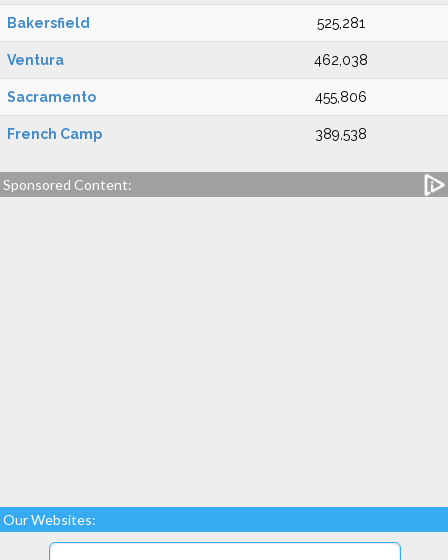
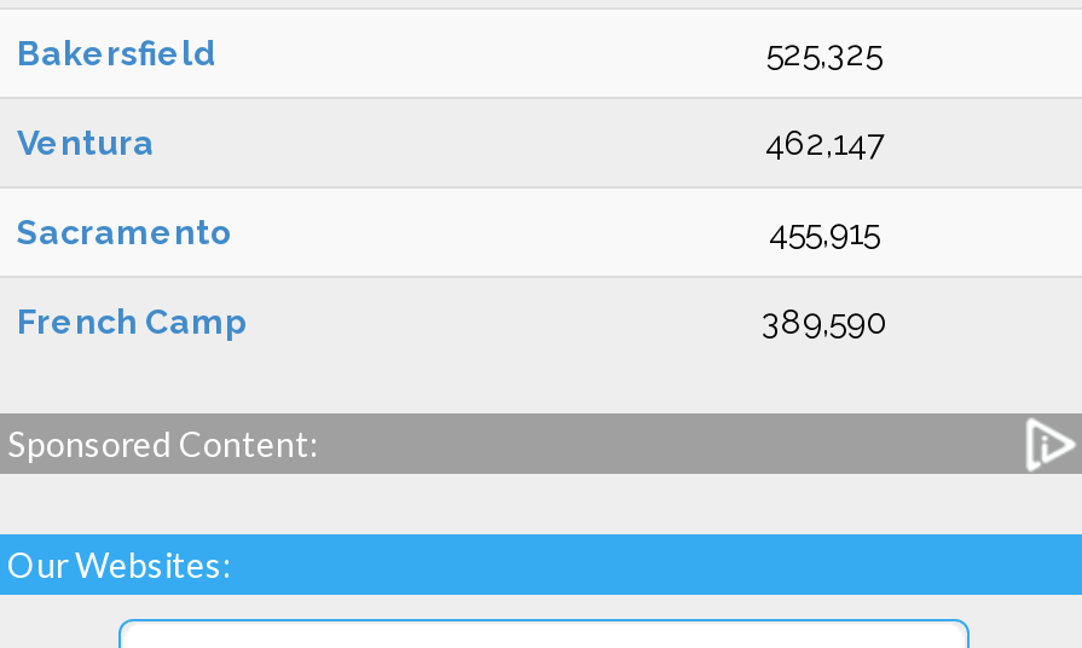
[317,15,365,31] 525,281 -> [766,34,883,73] 525,325
[314,52,368,68] 462,038 -> [765,123,884,162] 462,147
[315,89,367,105] 455,806 -> [769,213,880,251] 455,915
[315,126,367,142] 389,538 -> [762,302,887,341] 389,590

